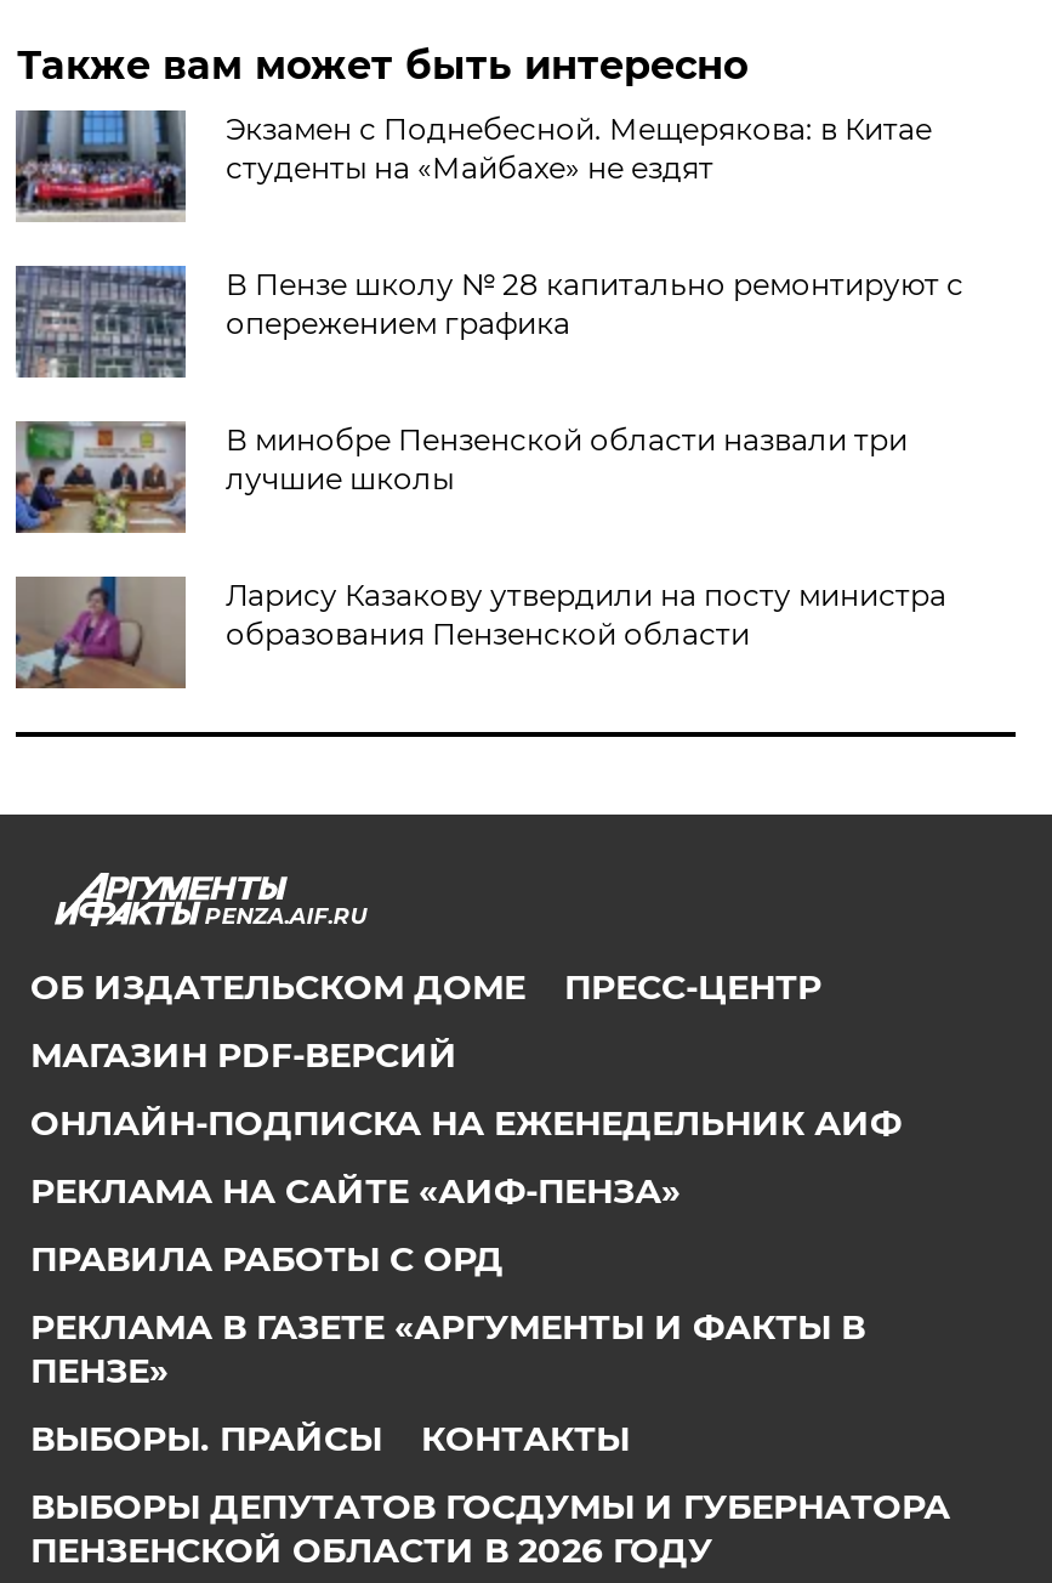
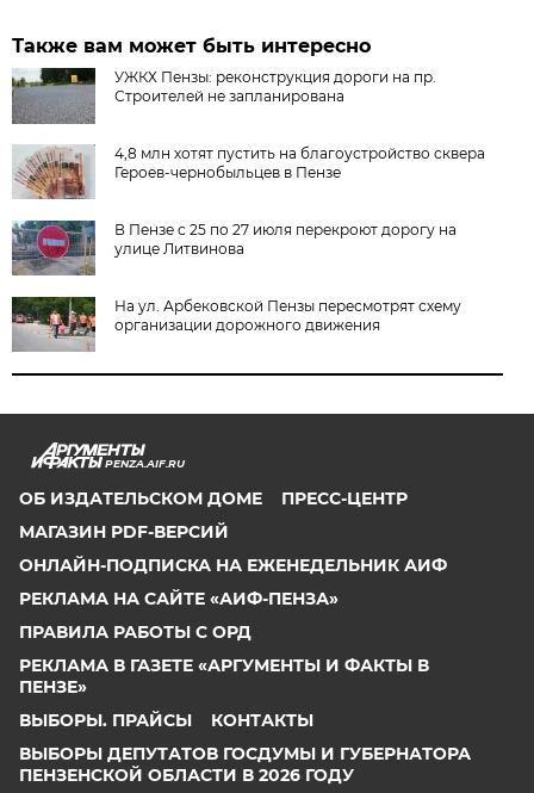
[13,108,932,222] [image] | Экзамен с Поднебесной. Мещерякова: в Китае | студенты на «Майбахе» не ездят -> [11,67,437,125] [image] | УЖКХ Пензы: реконструкция дороги на пр. | Строителей не запланирована
[13,263,963,380] [image] | В Пензе школу № 28 капитально ремонтируют с | опережением графика -> [13,144,486,200] [image] | 4,8 млн хотят пустить на благоустройство сквера | Героев-чернобыльцев в Пензе
[13,419,907,535] [image] | В минобре Пензенской области назвали три | лучшие школы -> [11,219,457,275] [image] | В Пензе с 25 по 27 июля перекроют дорогу на | улице Литвинова
[13,574,946,691] [image] | Ларису Казакову утвердили на посту министра | образования Пензенской области -> [11,296,462,352] [image] | На ул. Арбековской Пензы пересмотрят схему | организации дорожного движения

